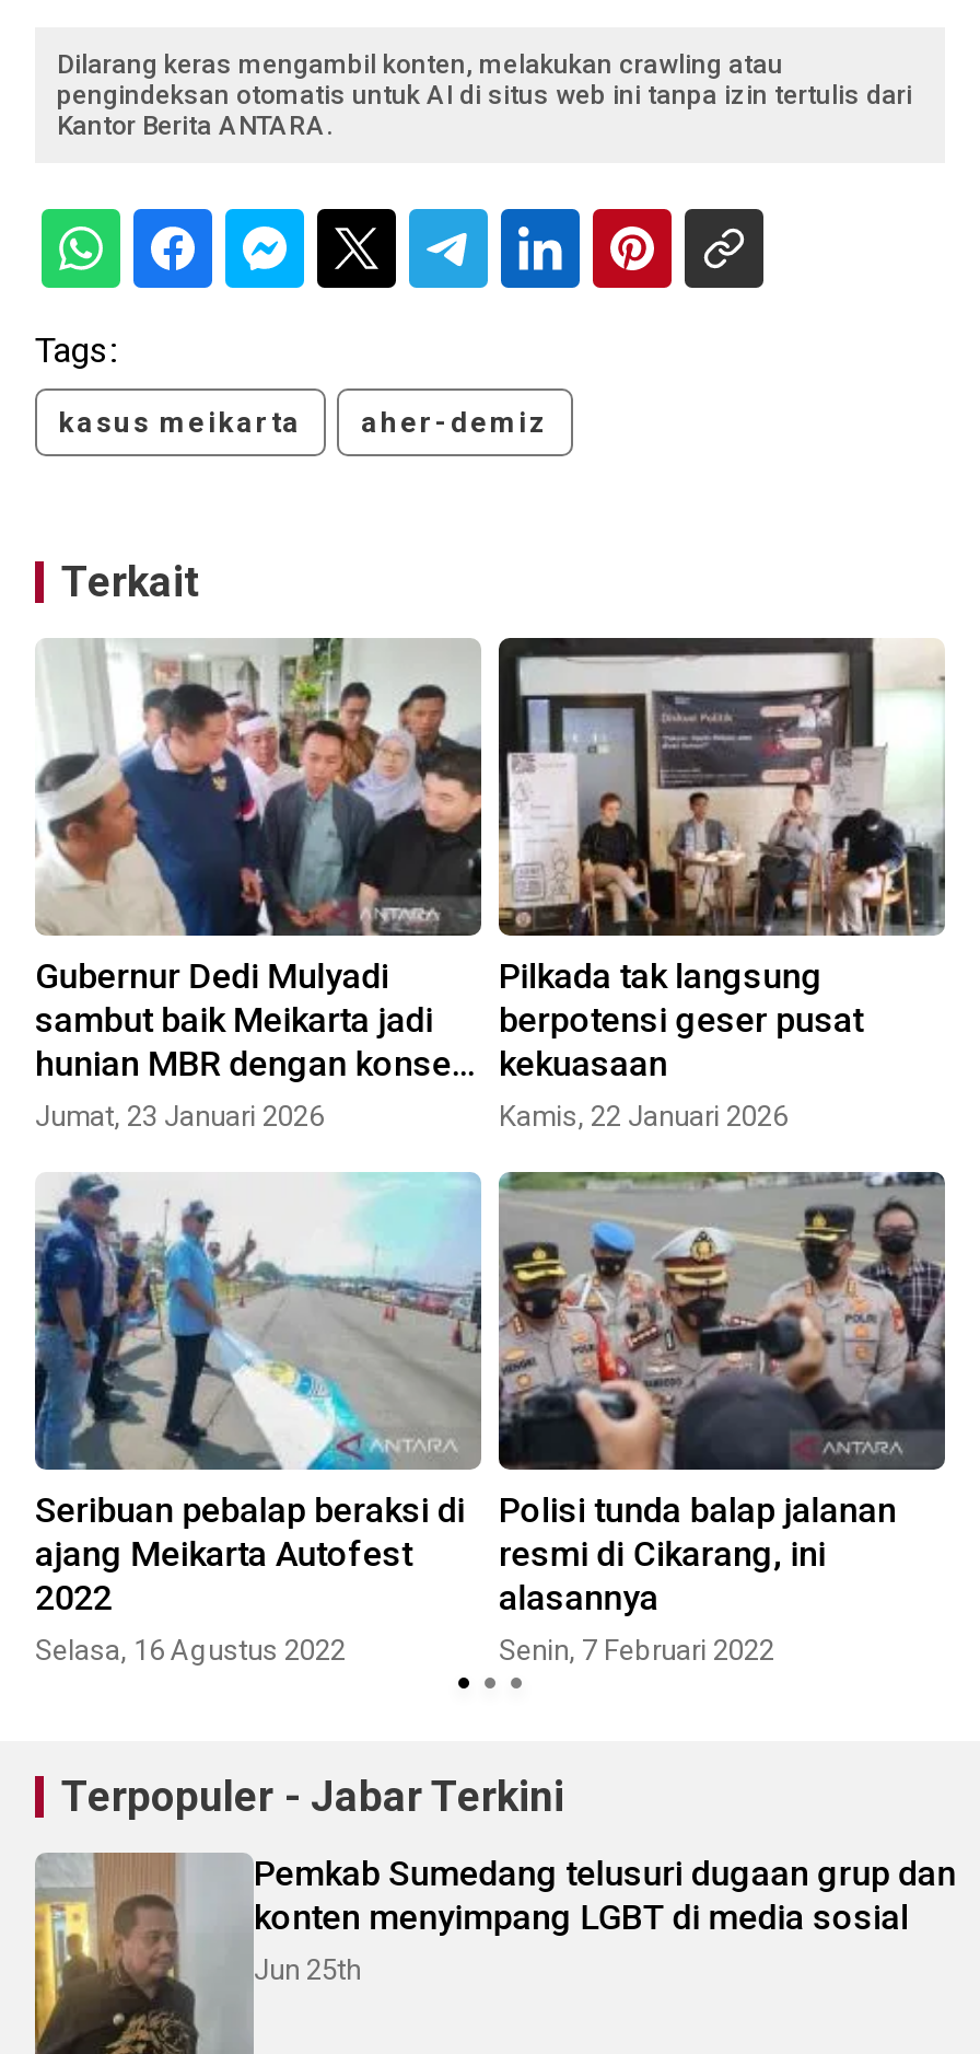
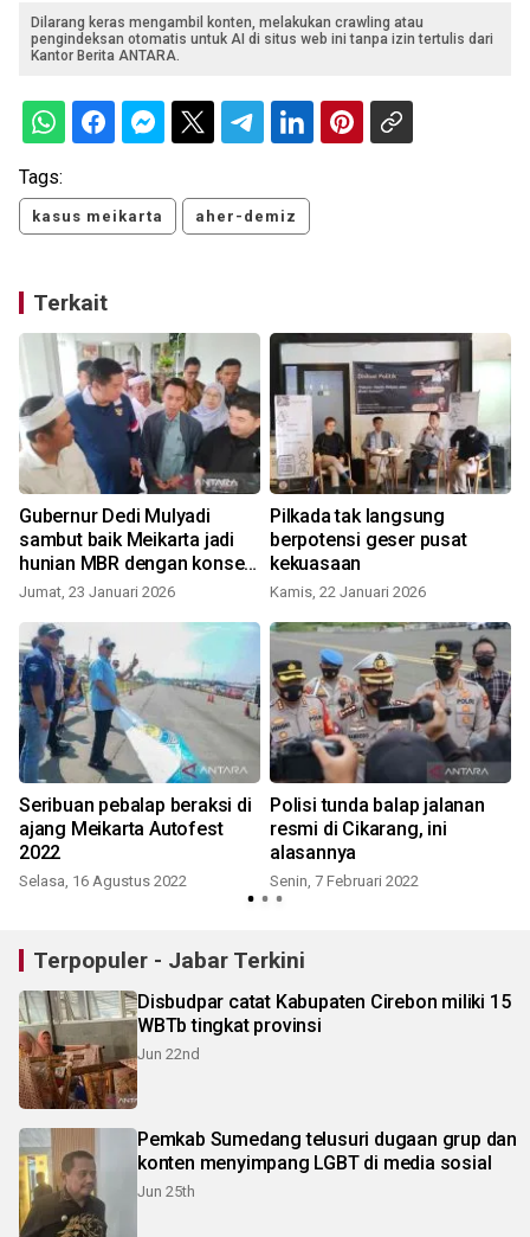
none -> [19,991,510,1110] [image] | Disbudpar catat Kabupaten Cirebon miliki 15 | WBTb tingkat provinsi | Jun 22nd

